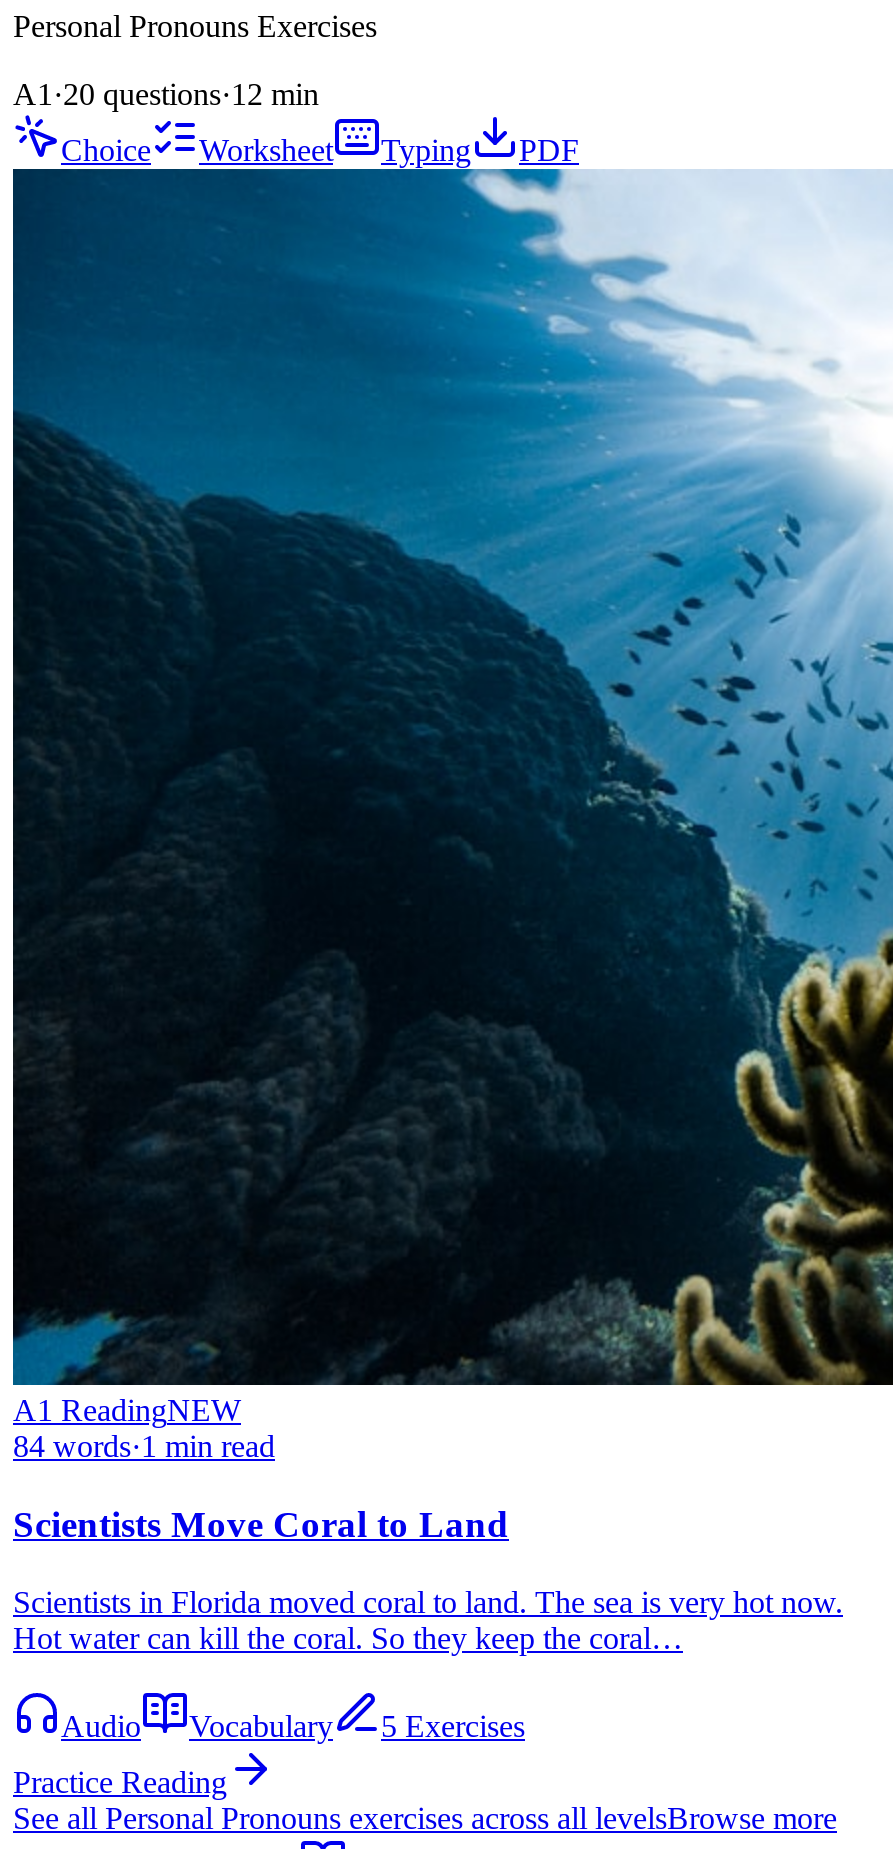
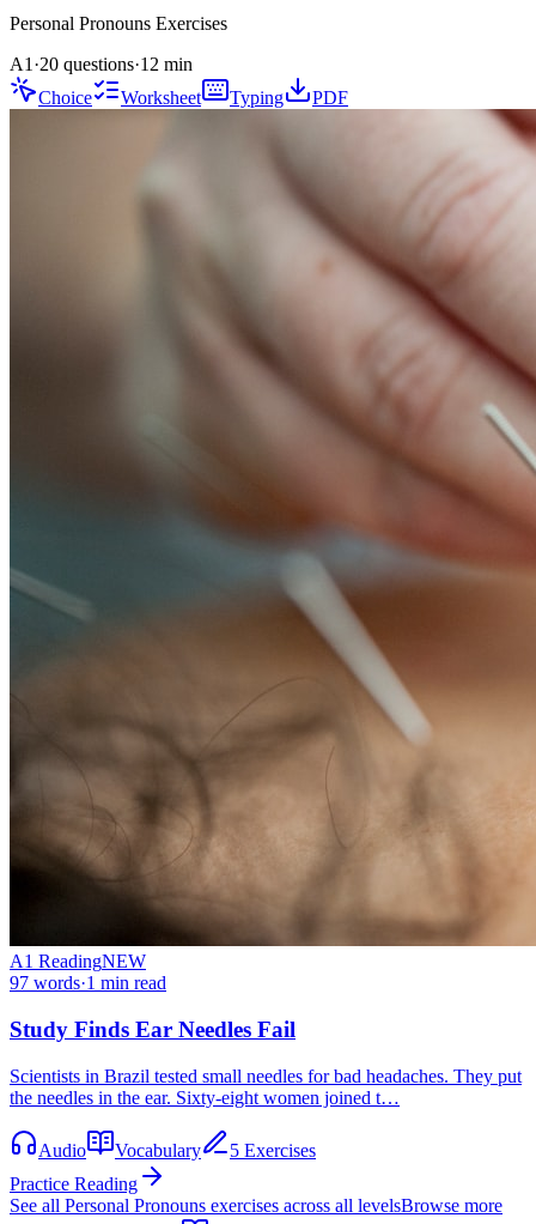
[11,167,887,1464] [image] | 84 words · 1min read -> [8,108,532,993] [image] | 97 words · 1min read
[13,1503,509,1545] Scientists Move Coral to Land -> [10,1017,296,1042] Study Finds Ear Needles Fail
[13,1585,843,1655] Scientists in Florida moved coral to land. The sea is very hot now. | Hot water can kill the coral. So they keep the coral… -> [10,1066,522,1108] Scientists in Brazil tested small needles for bad headaches. They put | the needles in the ear. Sixty-eight women joined t…

